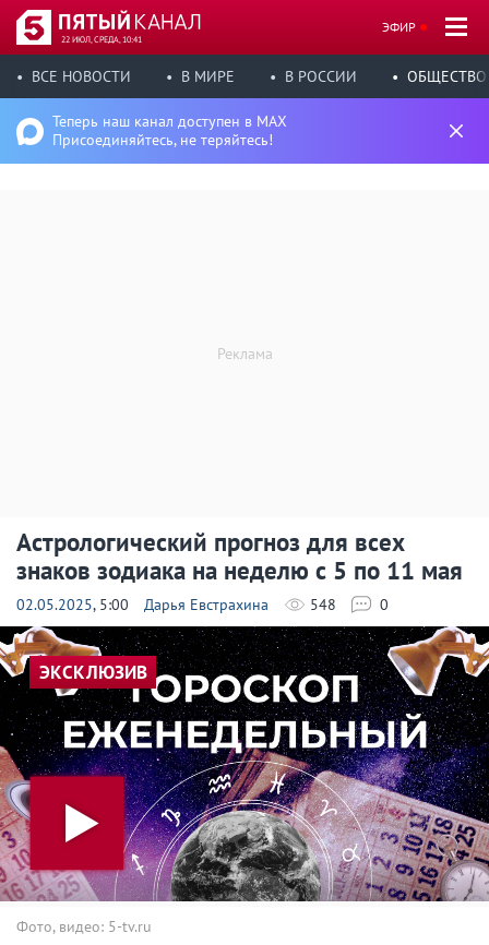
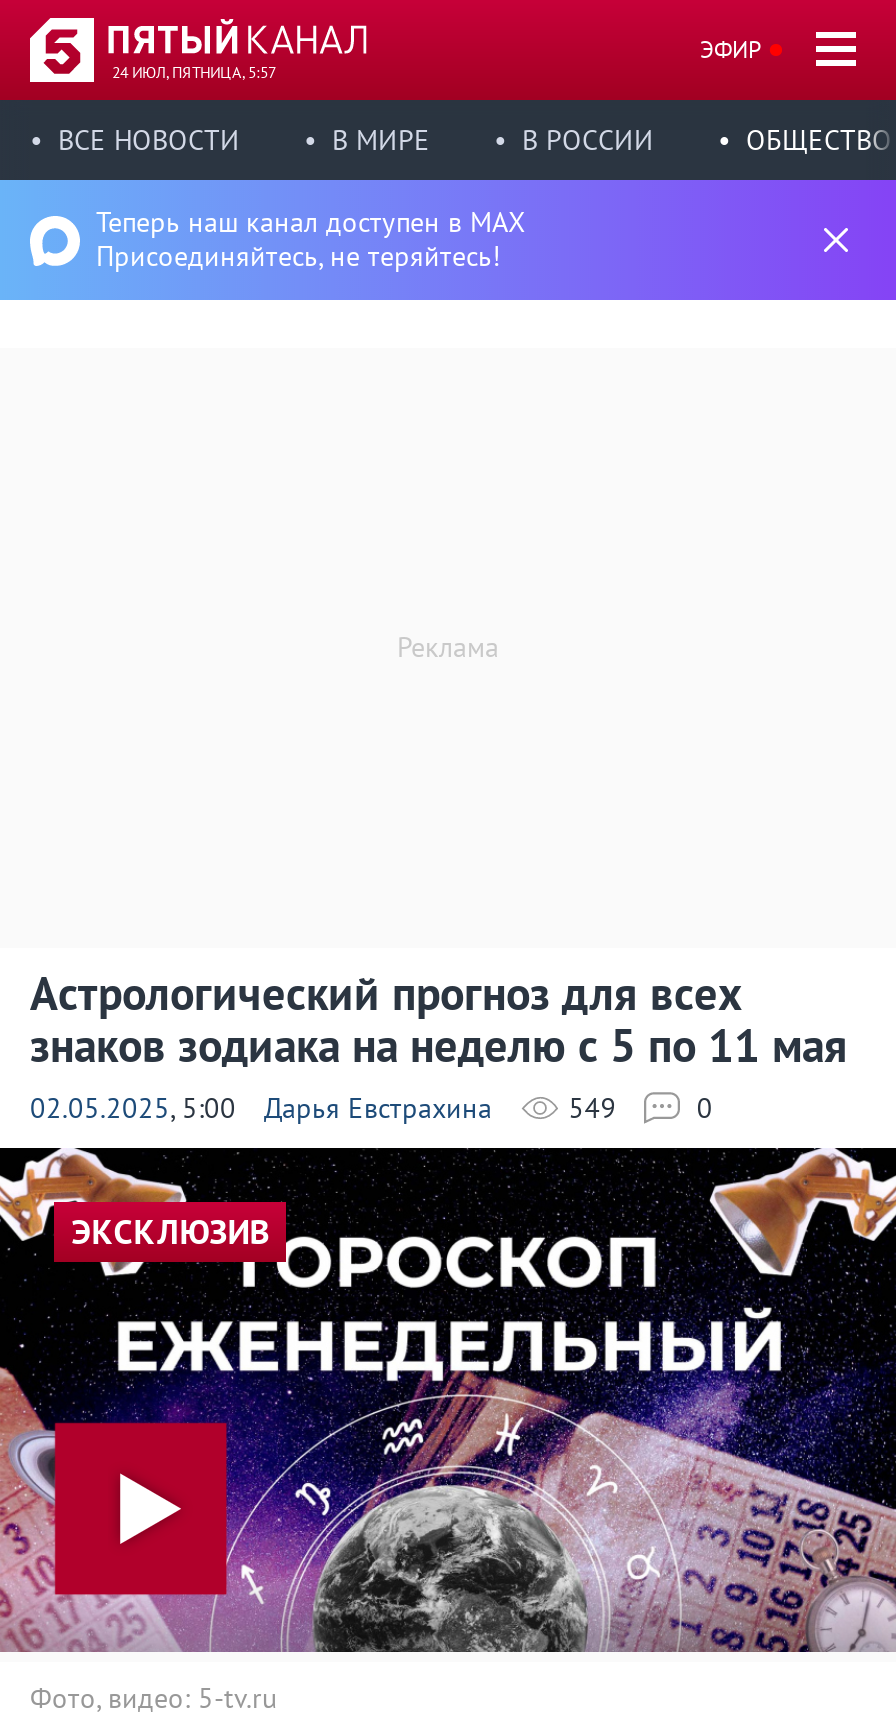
[61,34,142,45] 22 ИЮЛ, СРЕДА, 10:41 -> [112,62,276,82] 24 ИЮЛ, ПЯТНИЦА, 5:57
[310,595,336,614] 548 -> [568,1090,616,1126] 549

